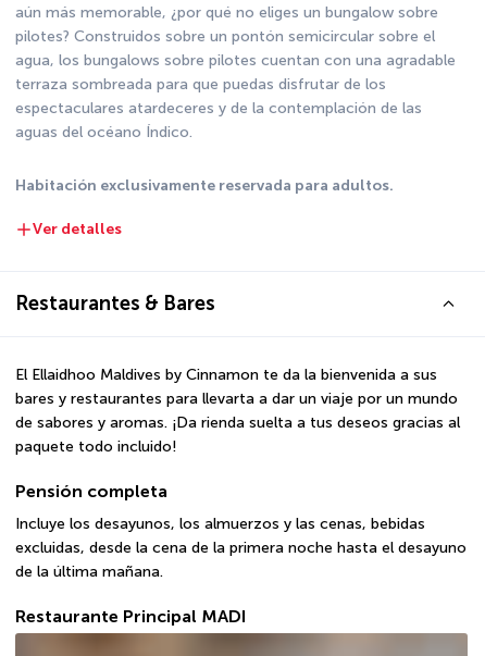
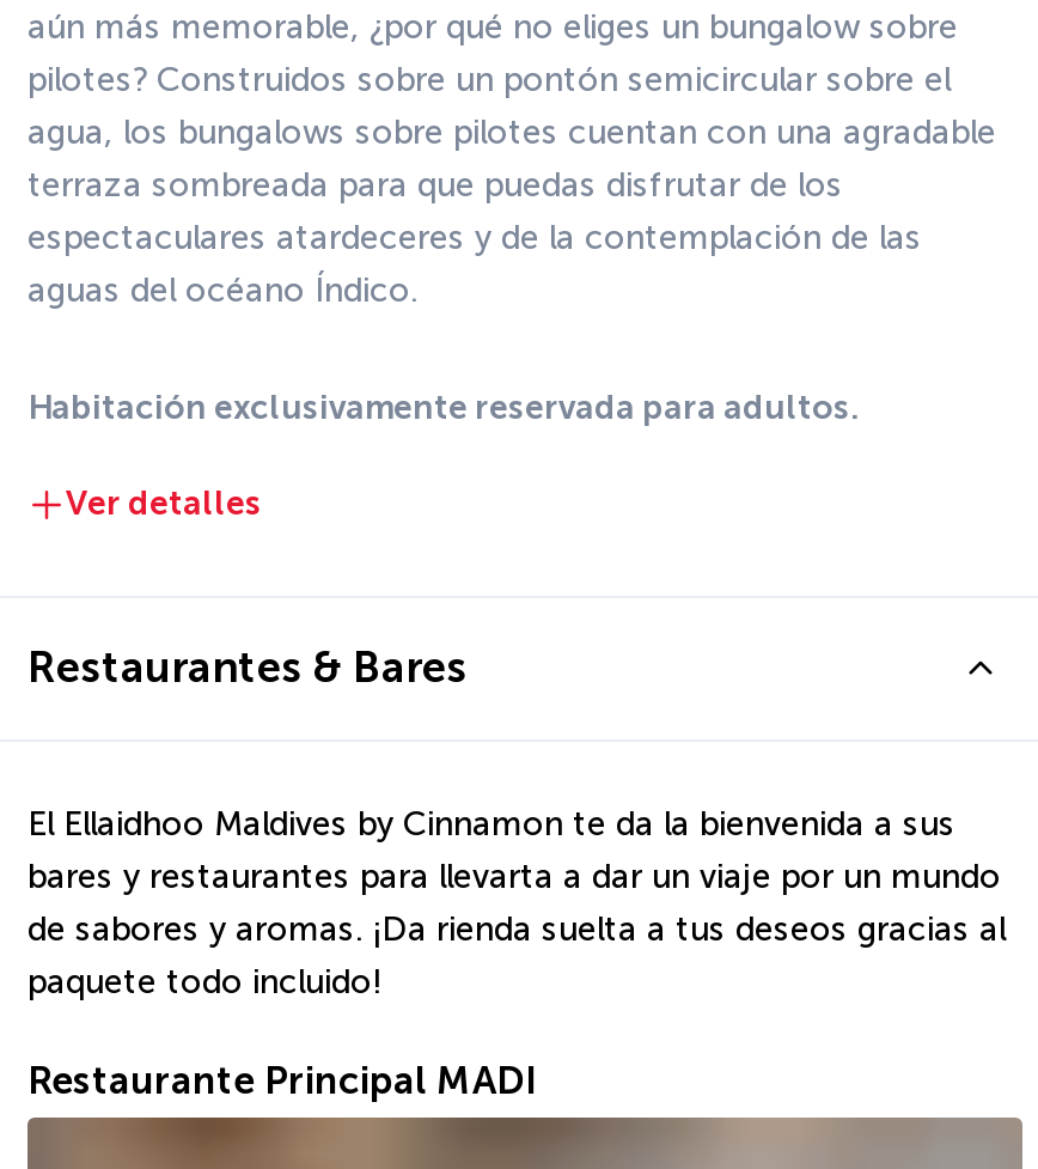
[15,481,467,581] Pensión completa | Incluye los desayunos, los almuerzos y las cenas, bebidas | excluidas, desde la cena de la primera noche hasta el desayuno | de la última mañana. -> none

